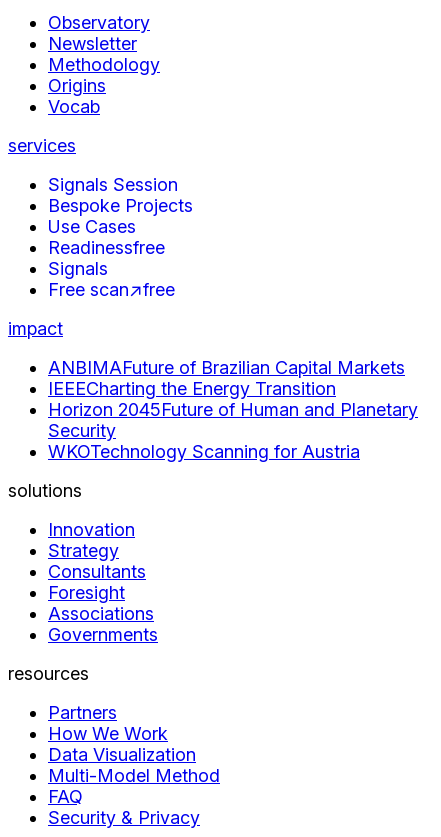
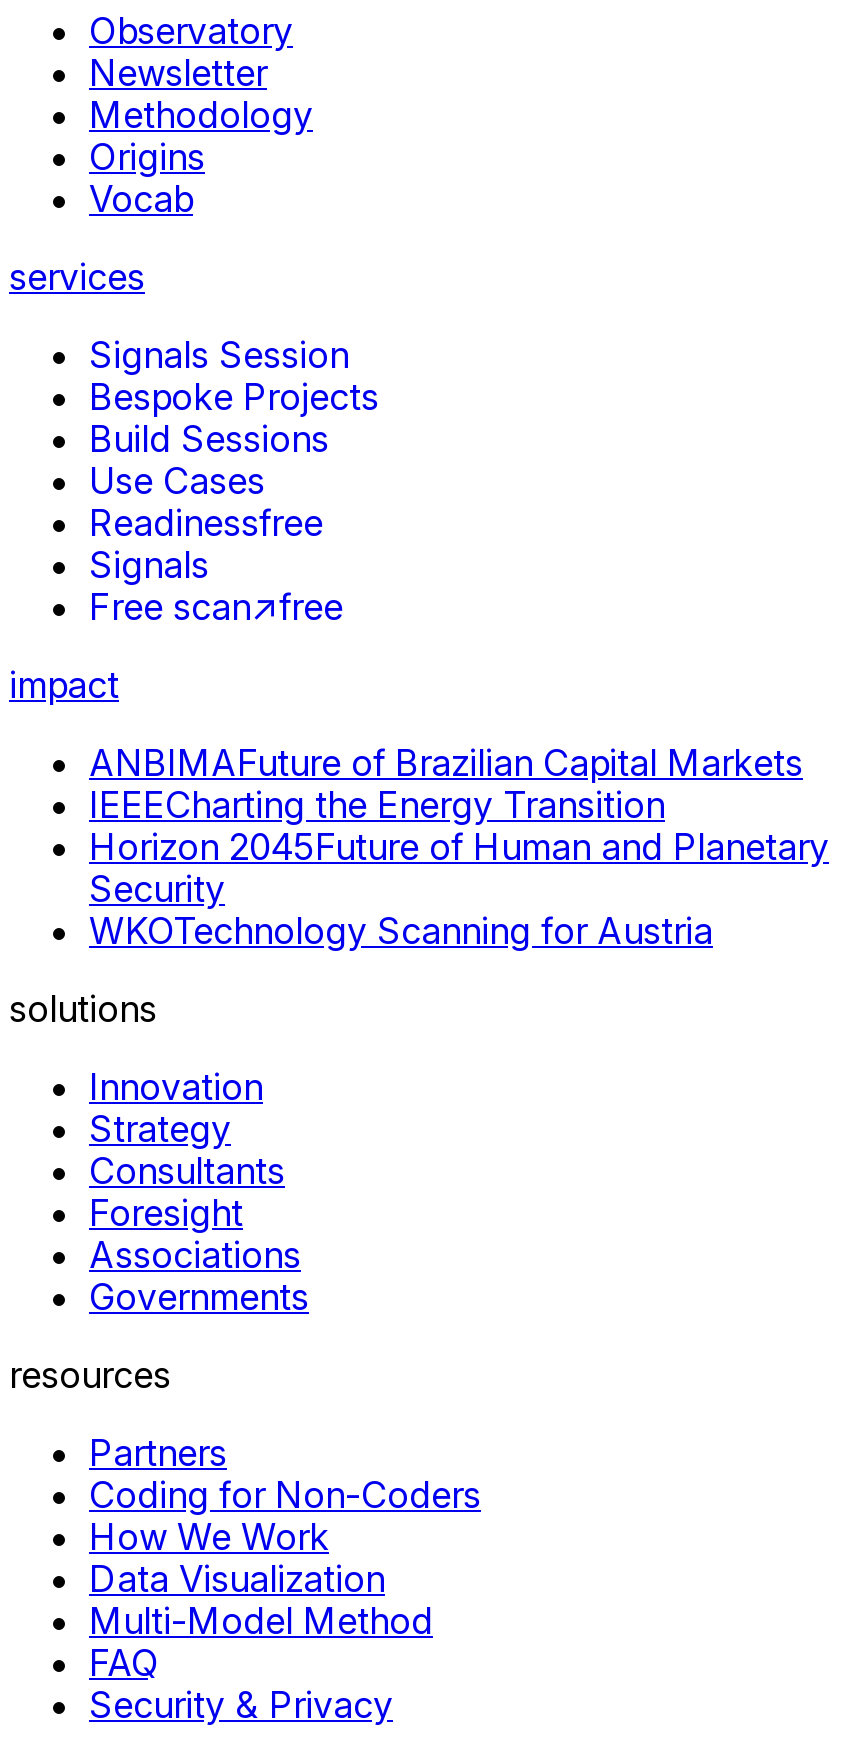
none -> [89,418,329,460] Build Sessions
none -> [89,1474,481,1516] Coding for Non-Coders

